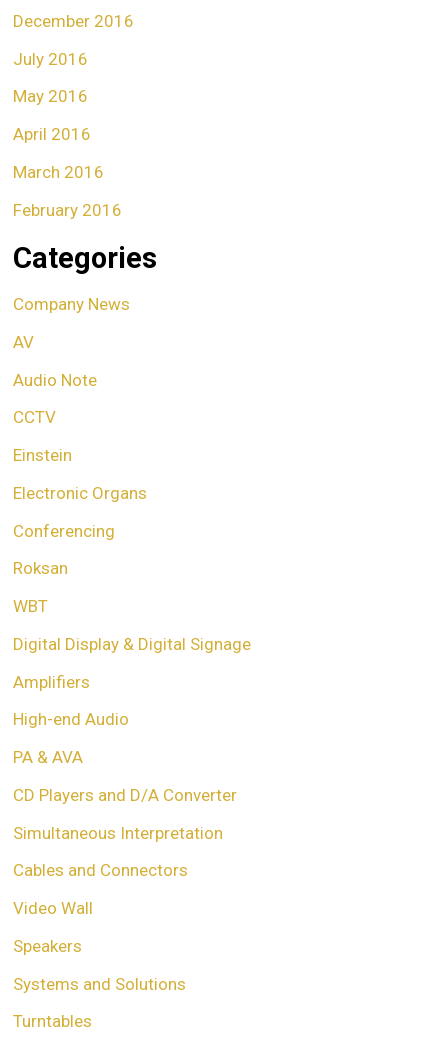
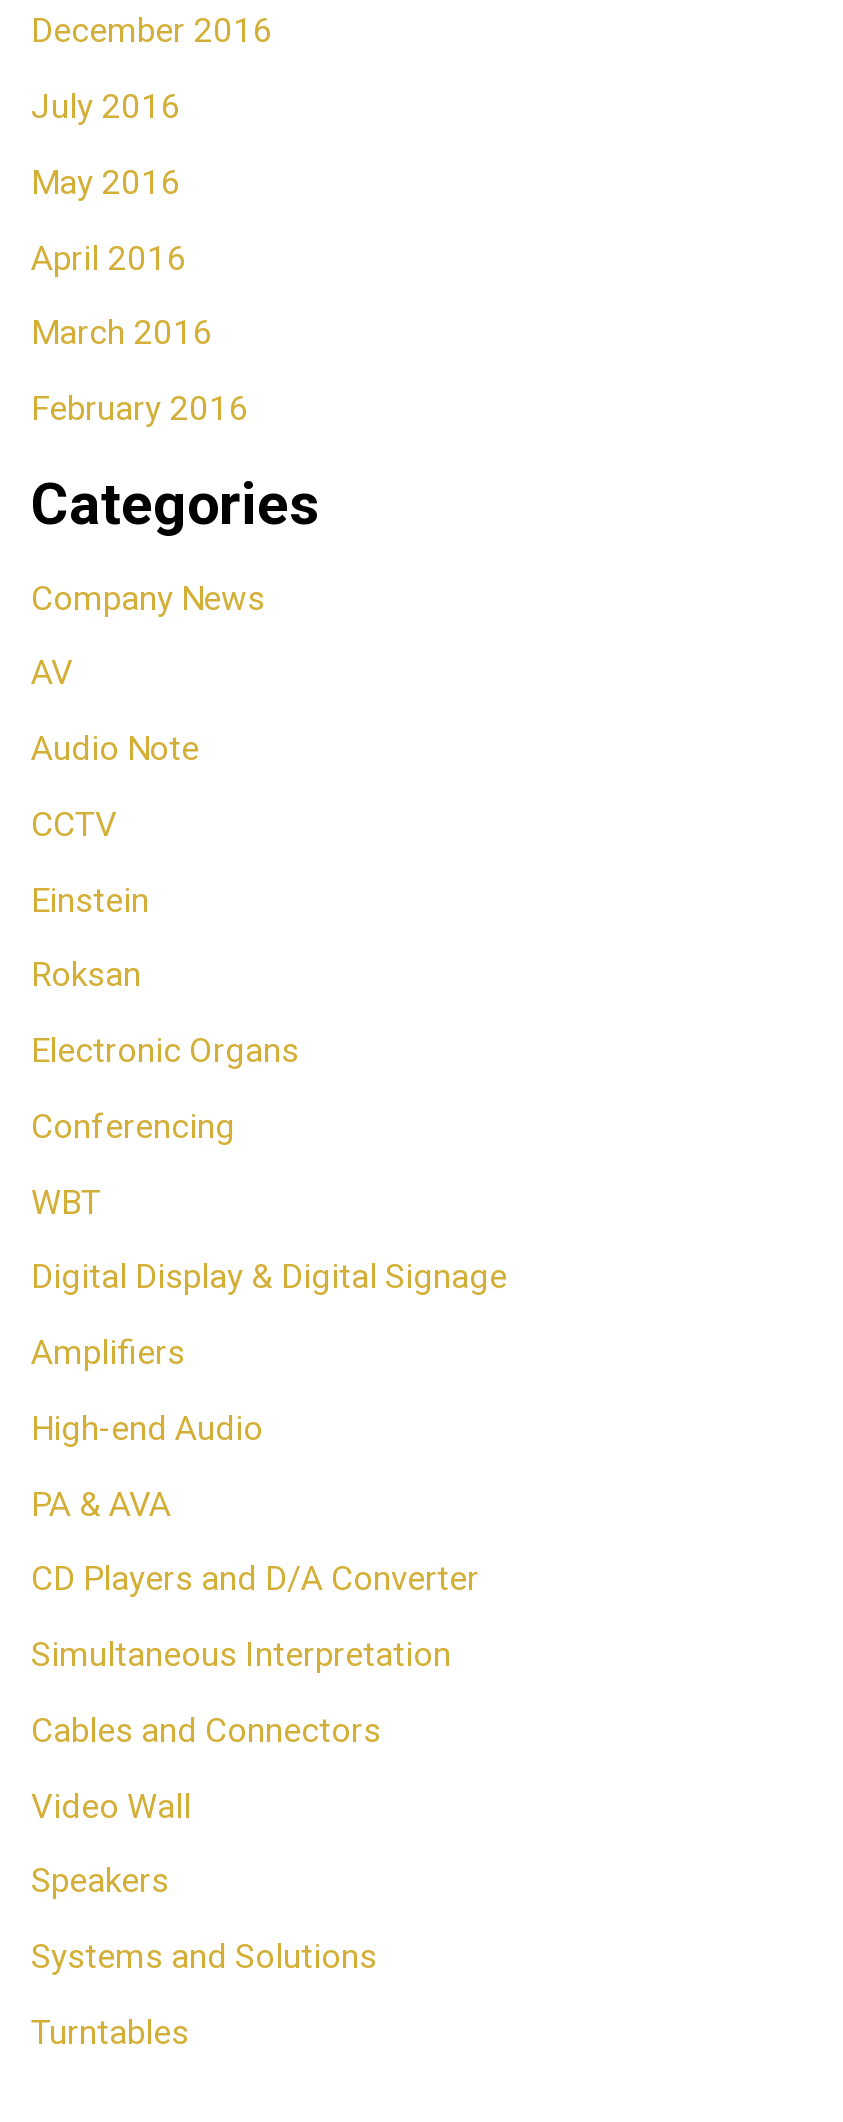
moved [13,483,147,541] -> [31,1030,299,1146]: Electronic Organs | Conferencing
moved [13,558,68,578] -> [31,955,141,995]: Roksan

